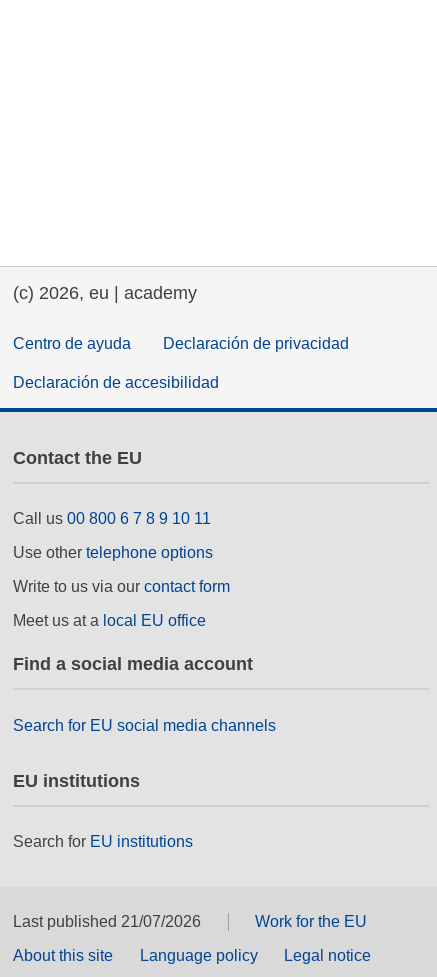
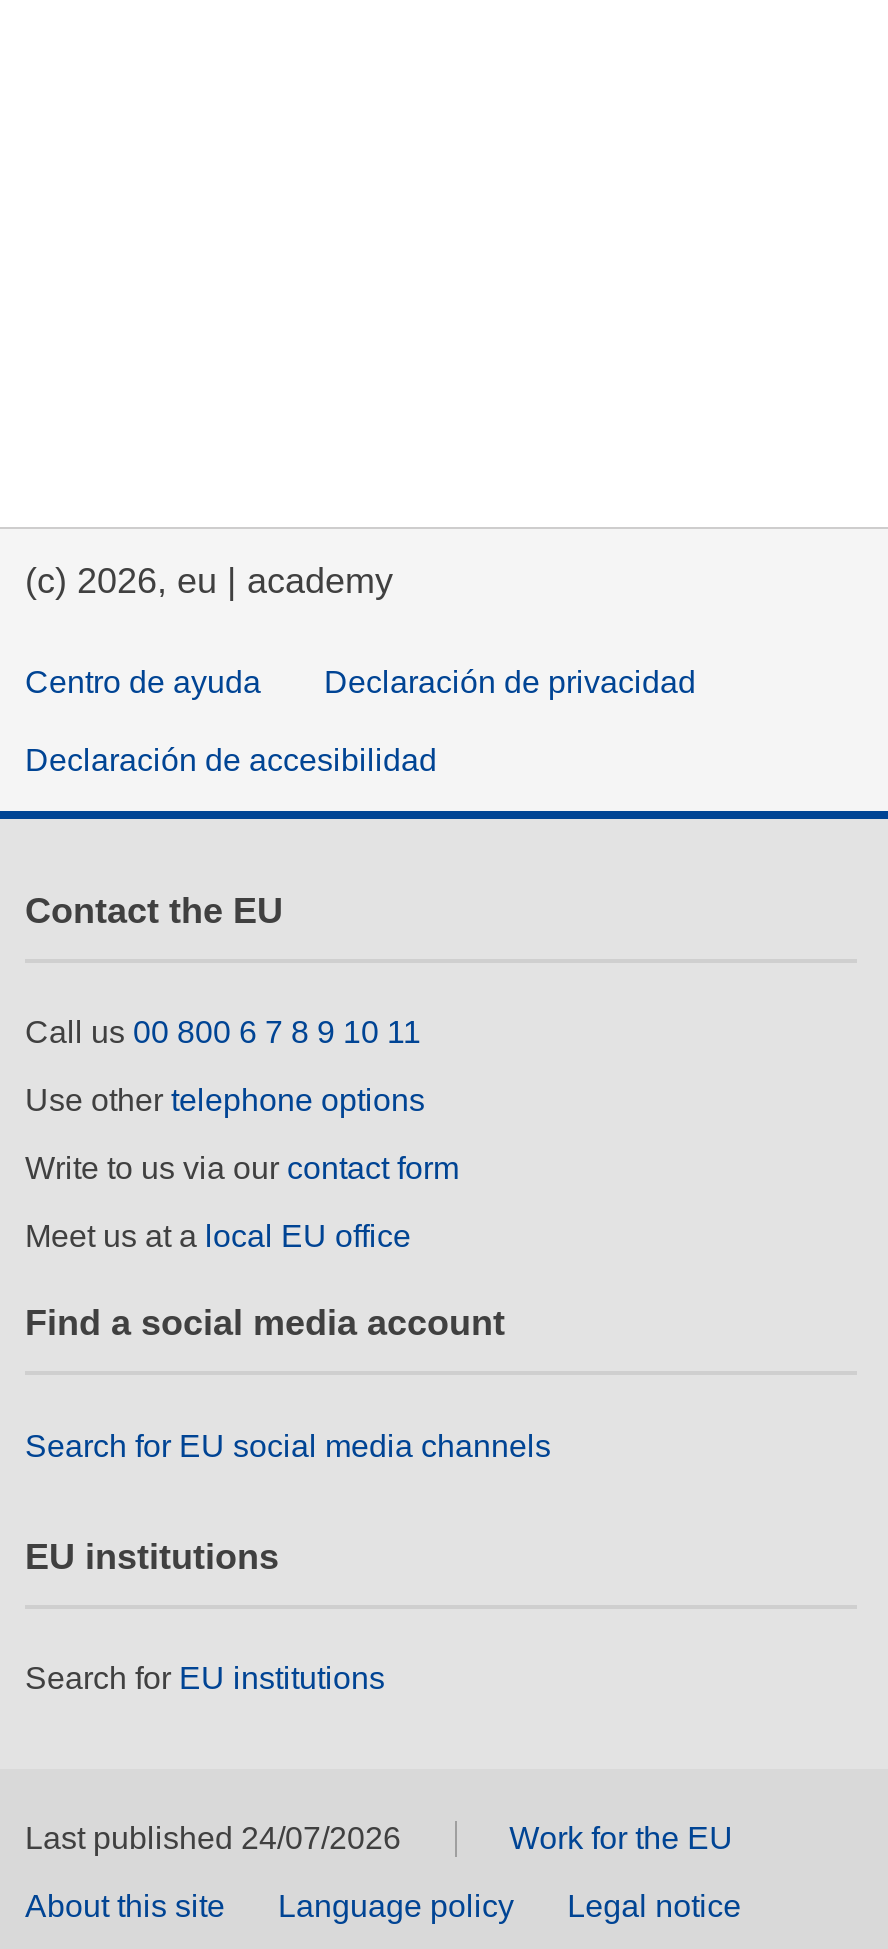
[13,913,201,930] Last published 21/07/2026 -> [25,1822,401,1856] Last published 24/07/2026

